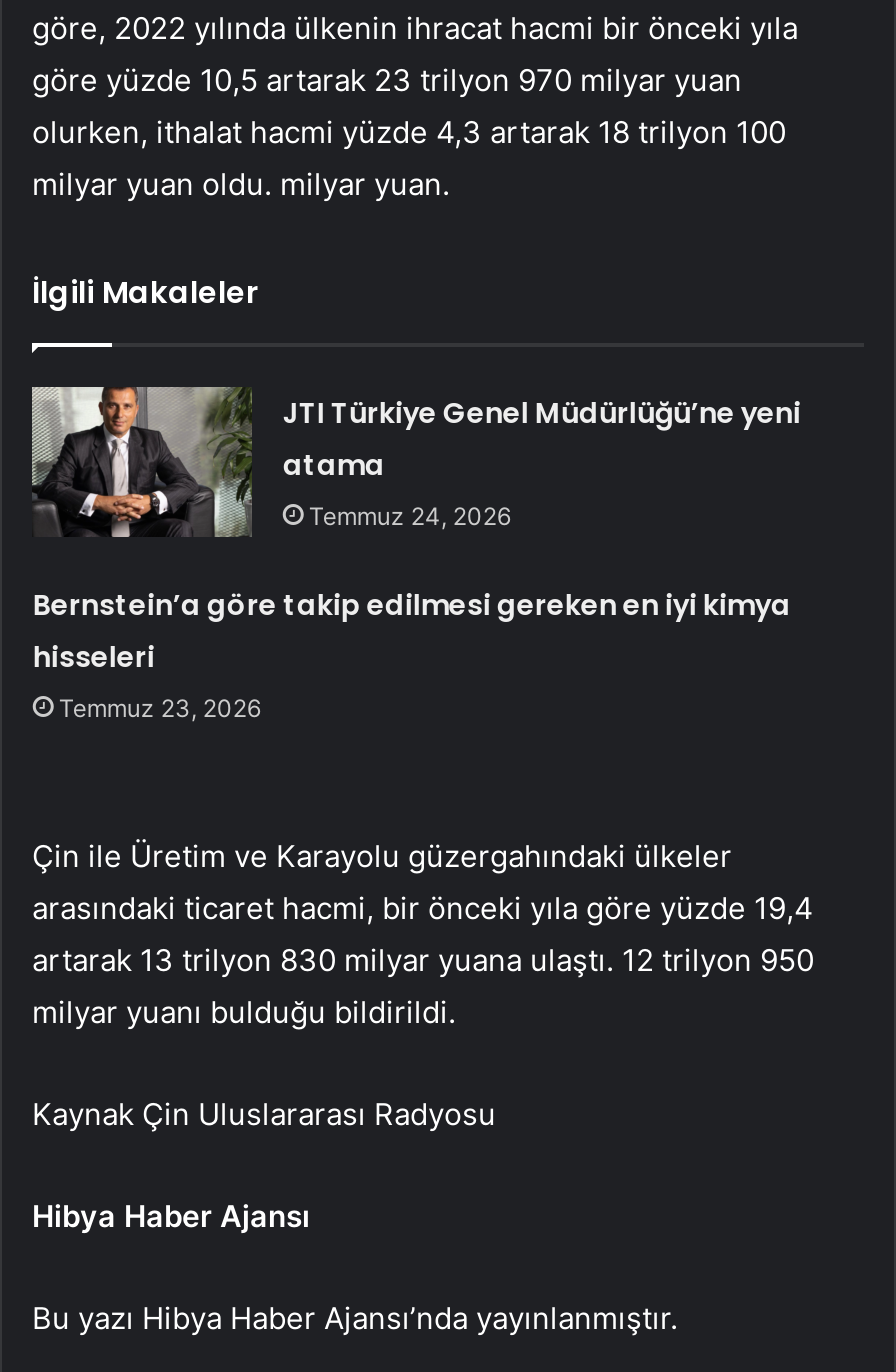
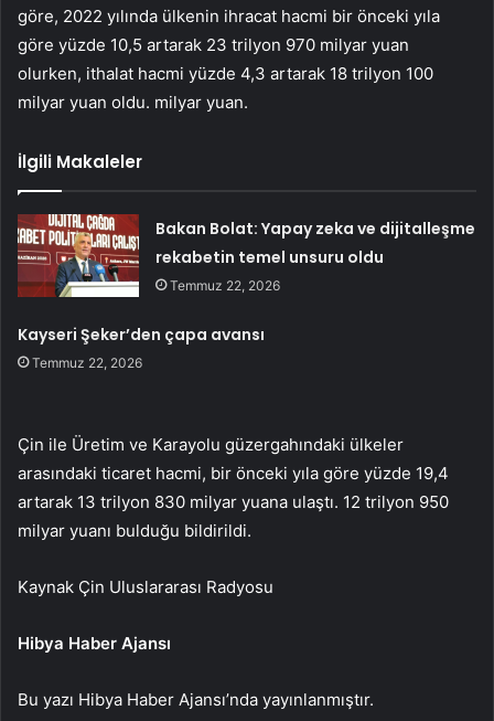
[30,385,801,539] [image] | JTI Türkiye Genel Müdürlüğü’ne yeni | atama | Temmuz 24, 2026 -> [17,213,476,293] [image] | Bakan Bolat: Yapay zeka ve dijitalleşme | rekabetin temel unsuru oldu | Temmuz 22, 2026
[33,584,791,722] Bernstein’a göre takip edilmesi gereken en iyi kimya | hisseleri | Temmuz 23, 2026 -> [18,323,265,371] Kayseri Şeker’den çapa avansı | Temmuz 22, 2026

